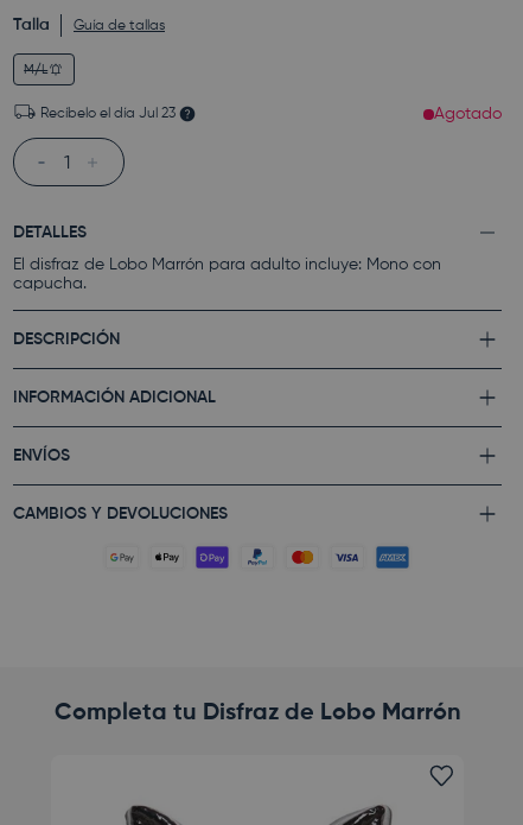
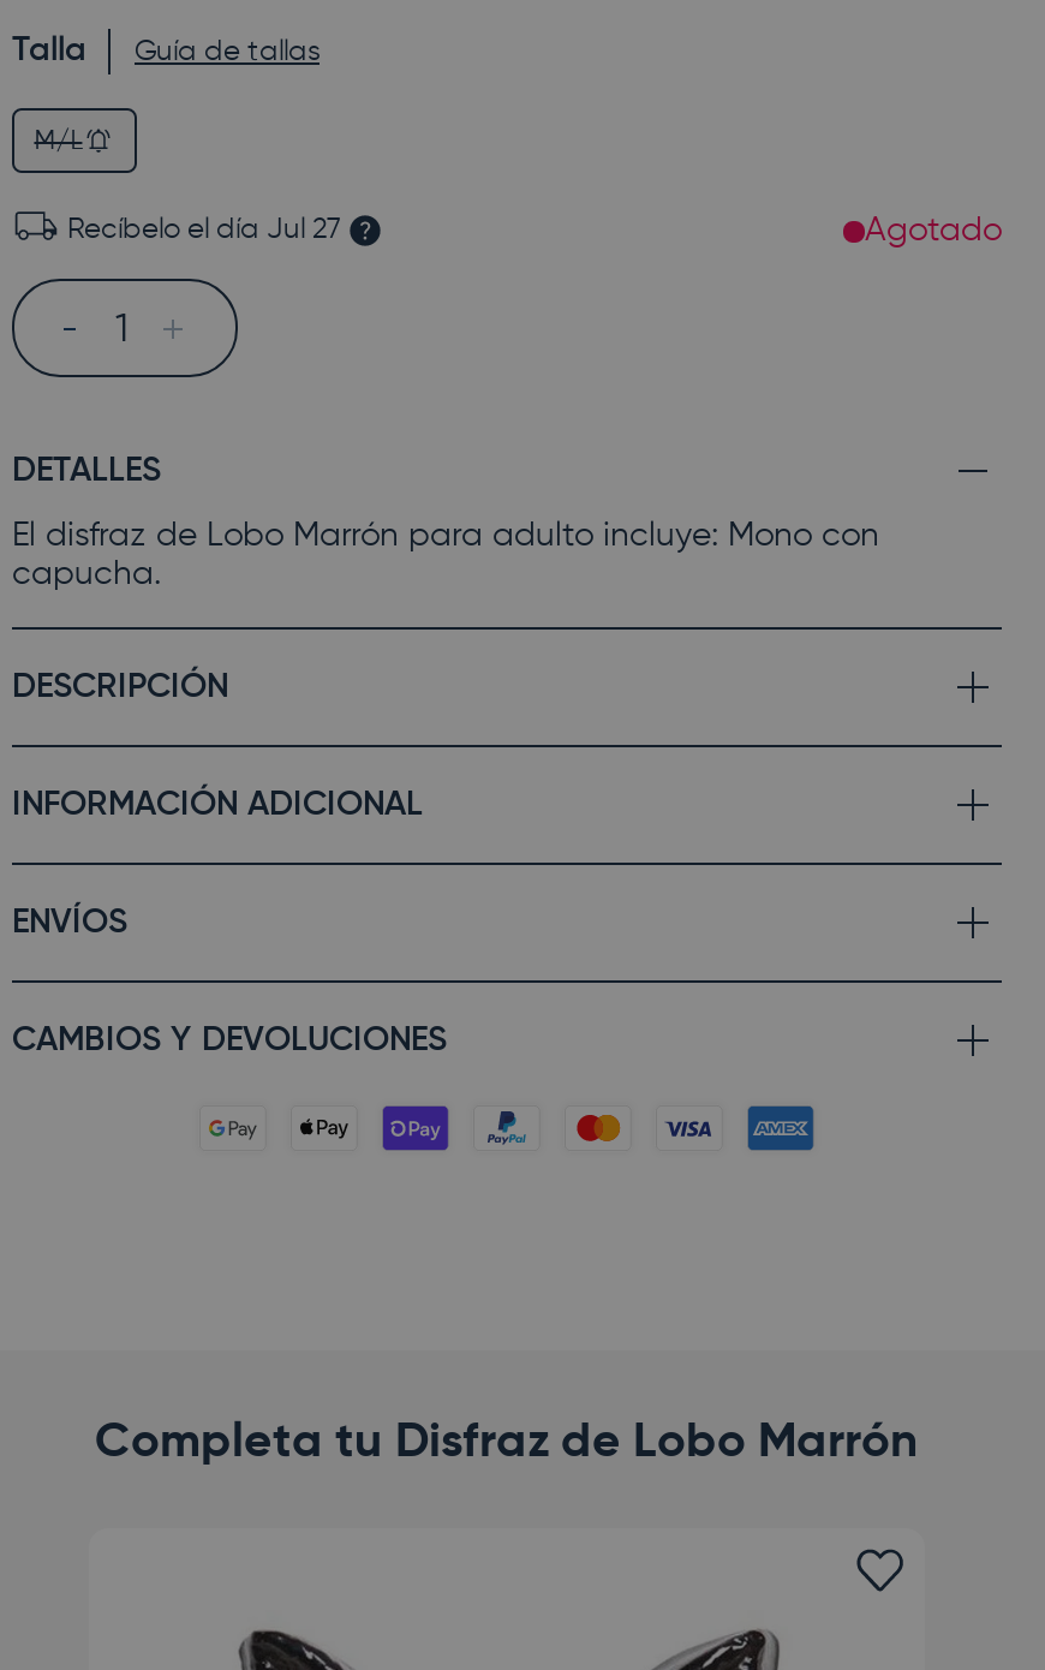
[40,107,176,121] Recíbelo el día Jul 23 -> [67,217,341,246] Recíbelo el día Jul 27

